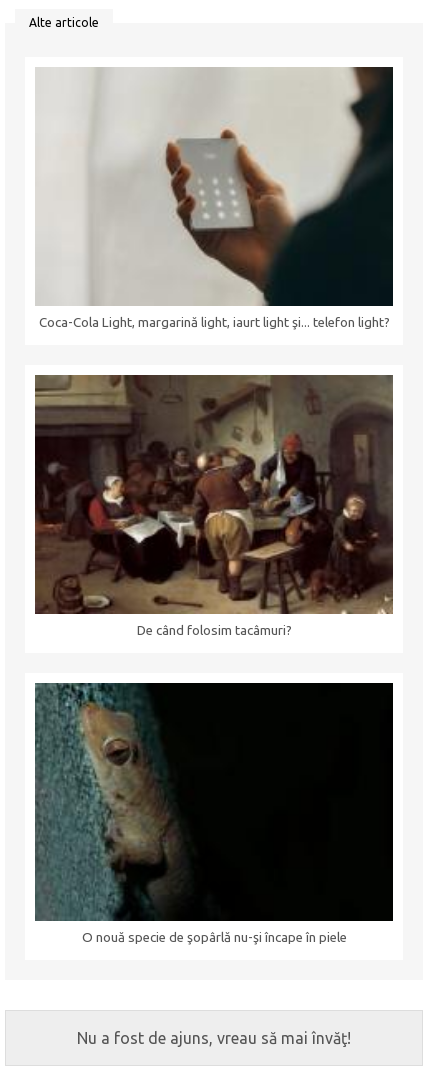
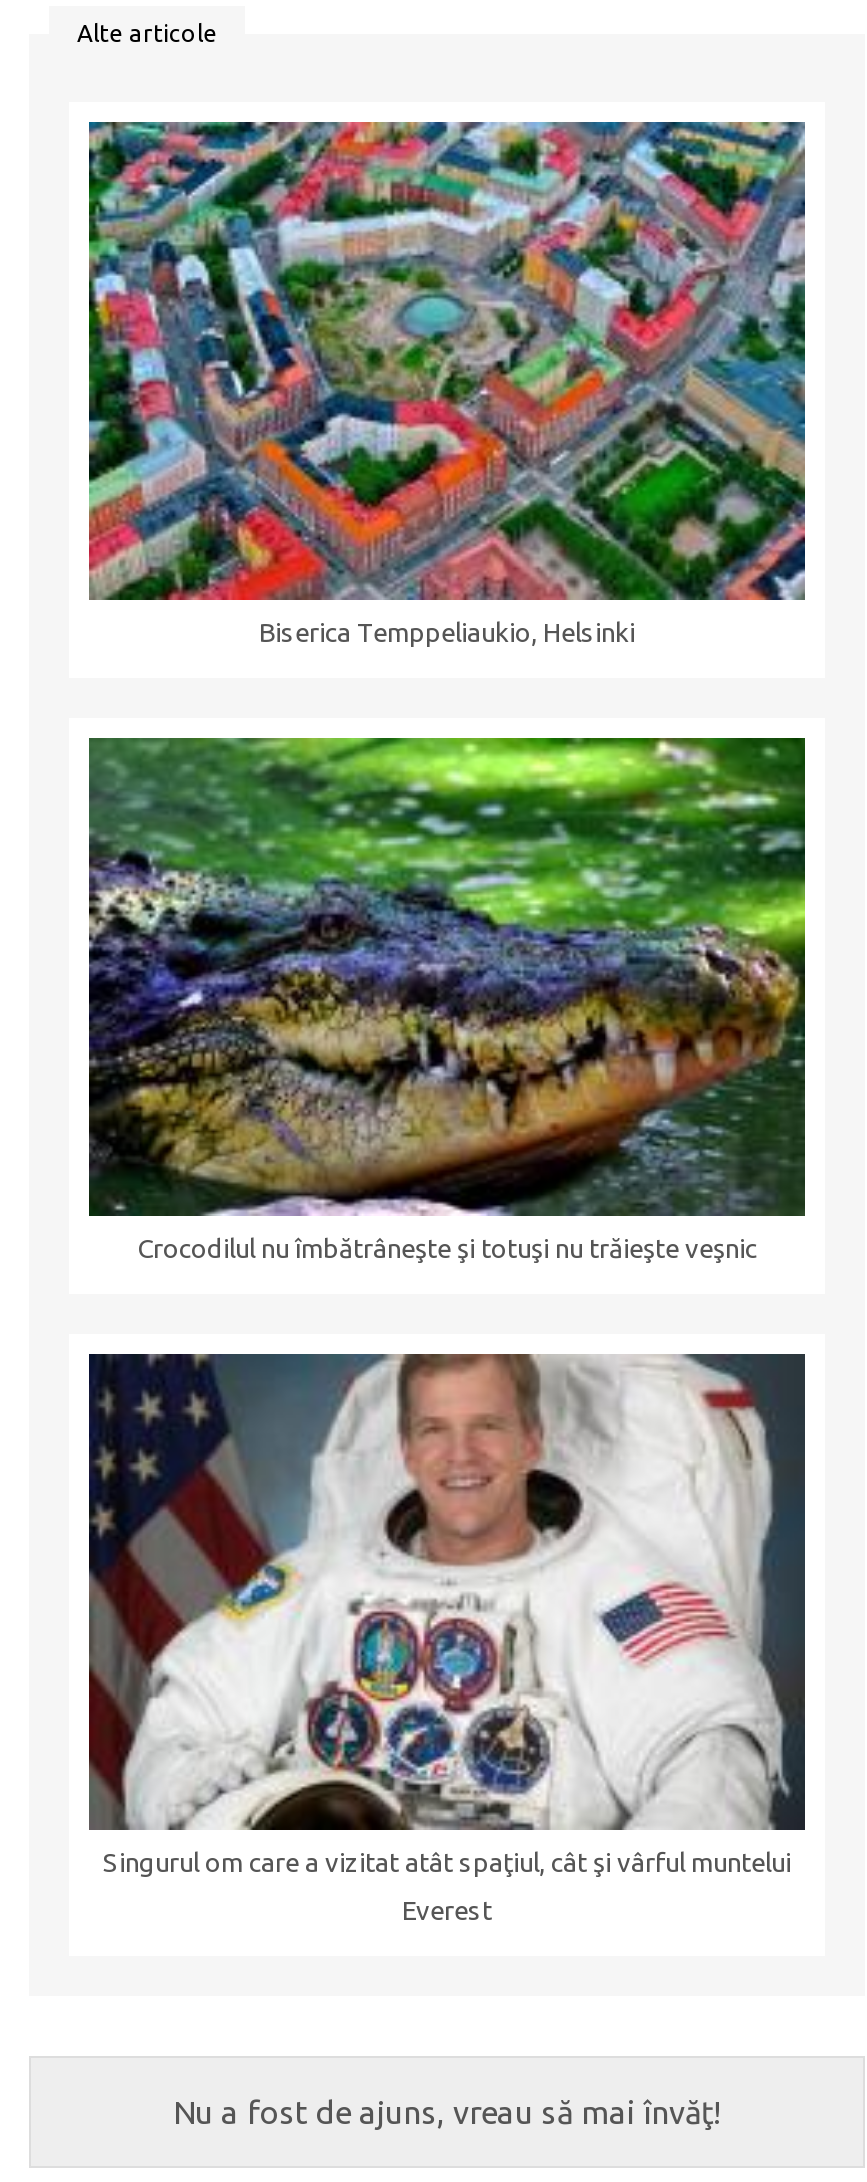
[35,67,394,330] [image] | Coca-Cola Light, margarină light, iaurt light şi... telefon light? -> [87,120,807,648] [image] | Biserica Temppeliaukio, Helsinki
[35,374,394,638] [image] | De când folosim tacâmuri? -> [87,736,807,1263] [image] | Crocodilul nu îmbătrâneşte şi totuşi nu trăieşte veşnic
[34,682,393,945] [image] | O nouă specie de şopârlă nu-şi încape în piele -> [87,1352,805,1927] [image] | Singurul om care a vizitat atât spaţiul, cât şi vârful muntelui | Everest

